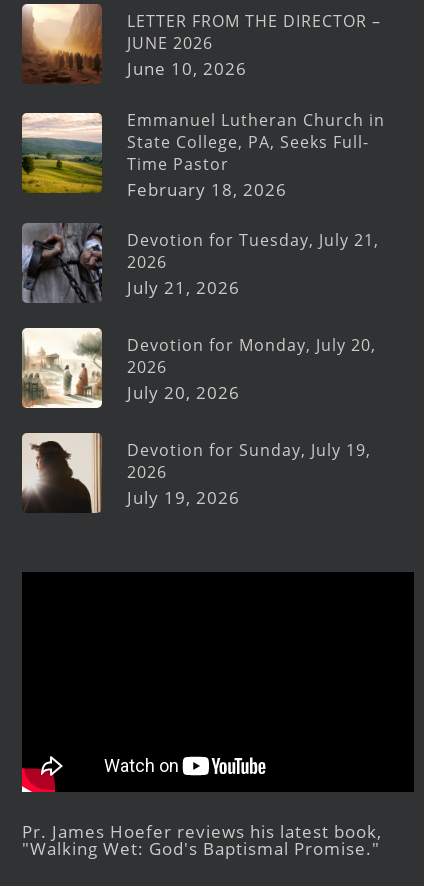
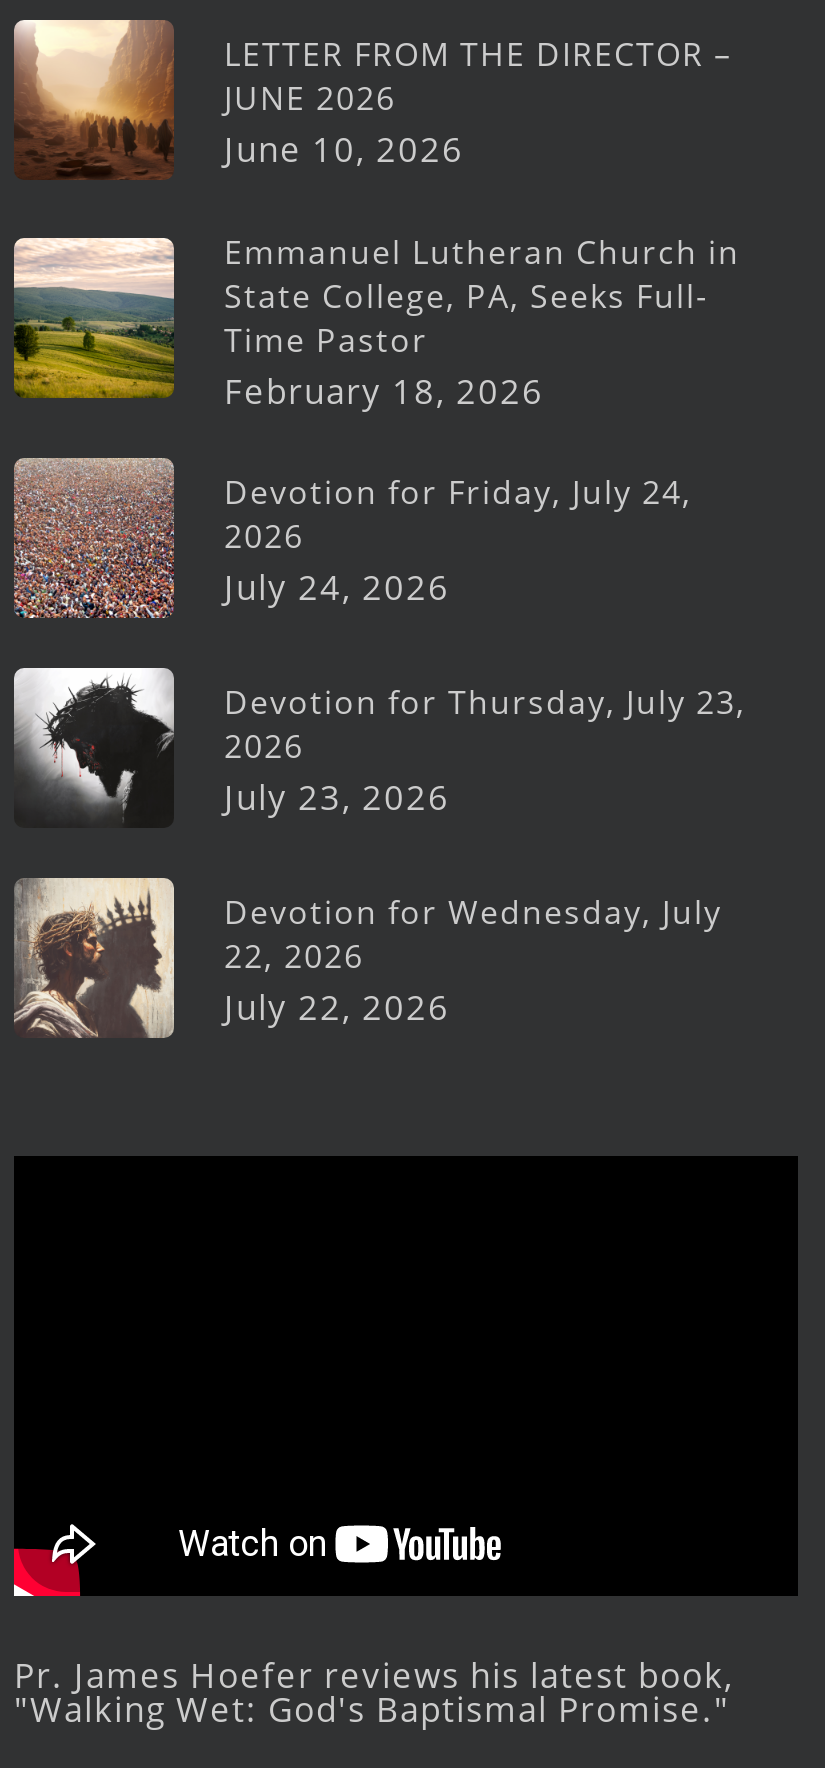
[22,223,379,303] [image] | Devotion for Tuesday, July 21, -> [14,456,692,618] [image] | Devotion for Friday, July 24,
[127,276,240,299] July 21, 2026 -> [224,564,450,610] July 24, 2026
[21,330,376,409] [image] | Devotion for Monday, July 20, -> [14,670,746,828] [image] | Devotion for Thursday, July 23,
[127,381,240,404] July 20, 2026 -> [224,774,450,820] July 23, 2026
[21,433,371,513] [image] | Devotion for Sunday, July 19, | 2026 | July 19, 2026 -> [14,878,722,1040] [image] | Devotion for Wednesday, July | 22, 2026 | July 22, 2026

